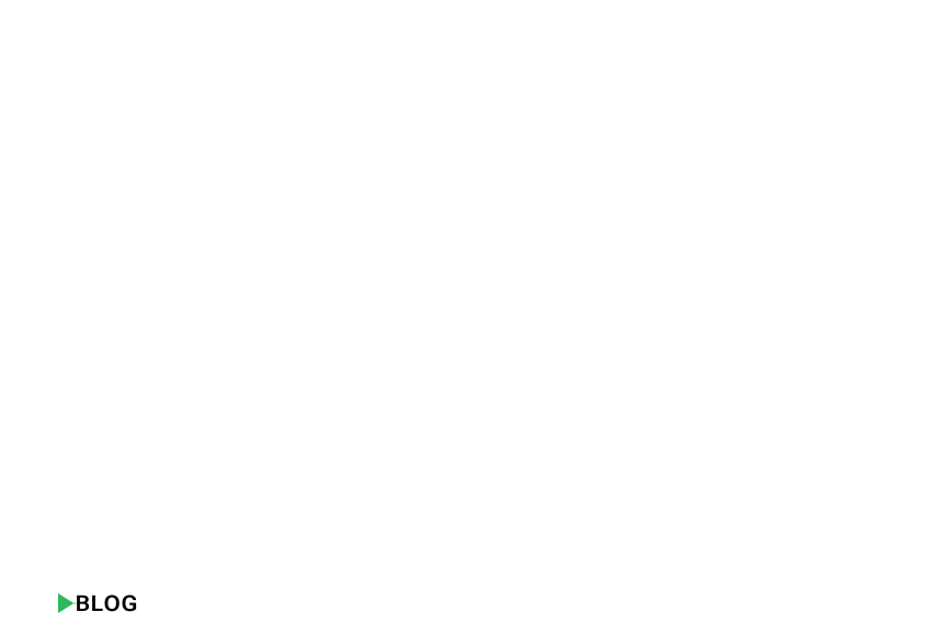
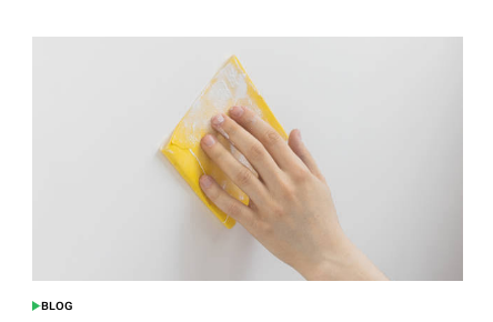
none -> [32,37,464,282] [image]

